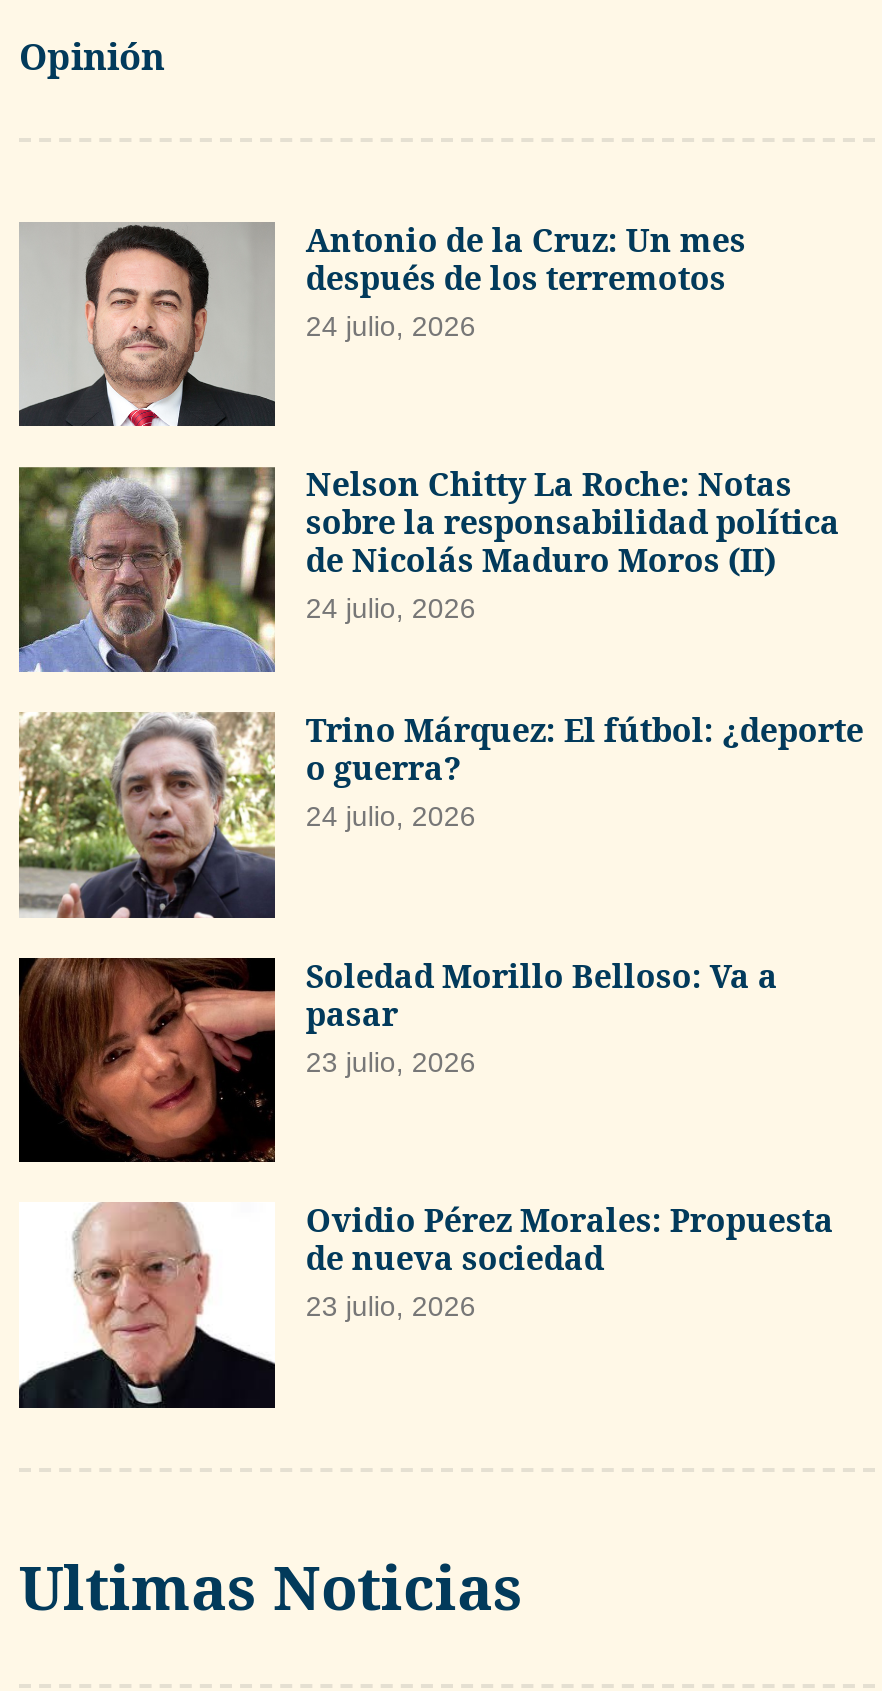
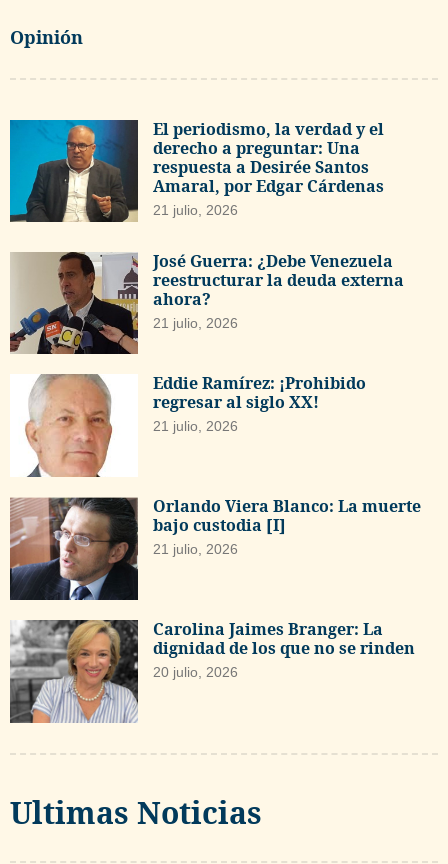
[19,218,746,428] [image] | Antonio de la Cruz: Un mes | después de los terremotos | 24 julio, 2026 -> [9,118,384,223] [image] | El periodismo, la verdad y el | derecho a preguntar: Una | respuesta a Desirée Santos | Amaral, por Edgar Cárdenas | 21 julio, 2026
[17,463,840,674] [image] | Nelson Chitty La Roche: Notas | sobre la responsabilidad política | de Nicolás Maduro Moros (II) | 24 julio, 2026 -> [9,250,404,355] [image] | José Guerra: ¿Debe Venezuela | reestructurar la deuda externa | ahora? | 21 julio, 2026
[17,708,864,920] [image] | Trino Márquez: El fútbol: ¿deporte | o guerra? | 24 julio, 2026 -> [10,372,366,478] [image] | Eddie Ramírez: ¡Prohibido | regresar al siglo XX! | 21 julio, 2026
[17,954,778,1164] [image] | Soledad Morillo Belloso: Va a | pasar | 23 julio, 2026 -> [9,495,421,601] [image] | Orlando Viera Blanco: La muerte | bajo custodia [I] | 21 julio, 2026
[19,1199,834,1410] [image] | Ovidio Pérez Morales: Propuesta | de nueva sociedad | 23 julio, 2026 -> [9,618,415,724] [image] | Carolina Jaimes Branger: La | dignidad de los que no se rinden | 20 julio, 2026

